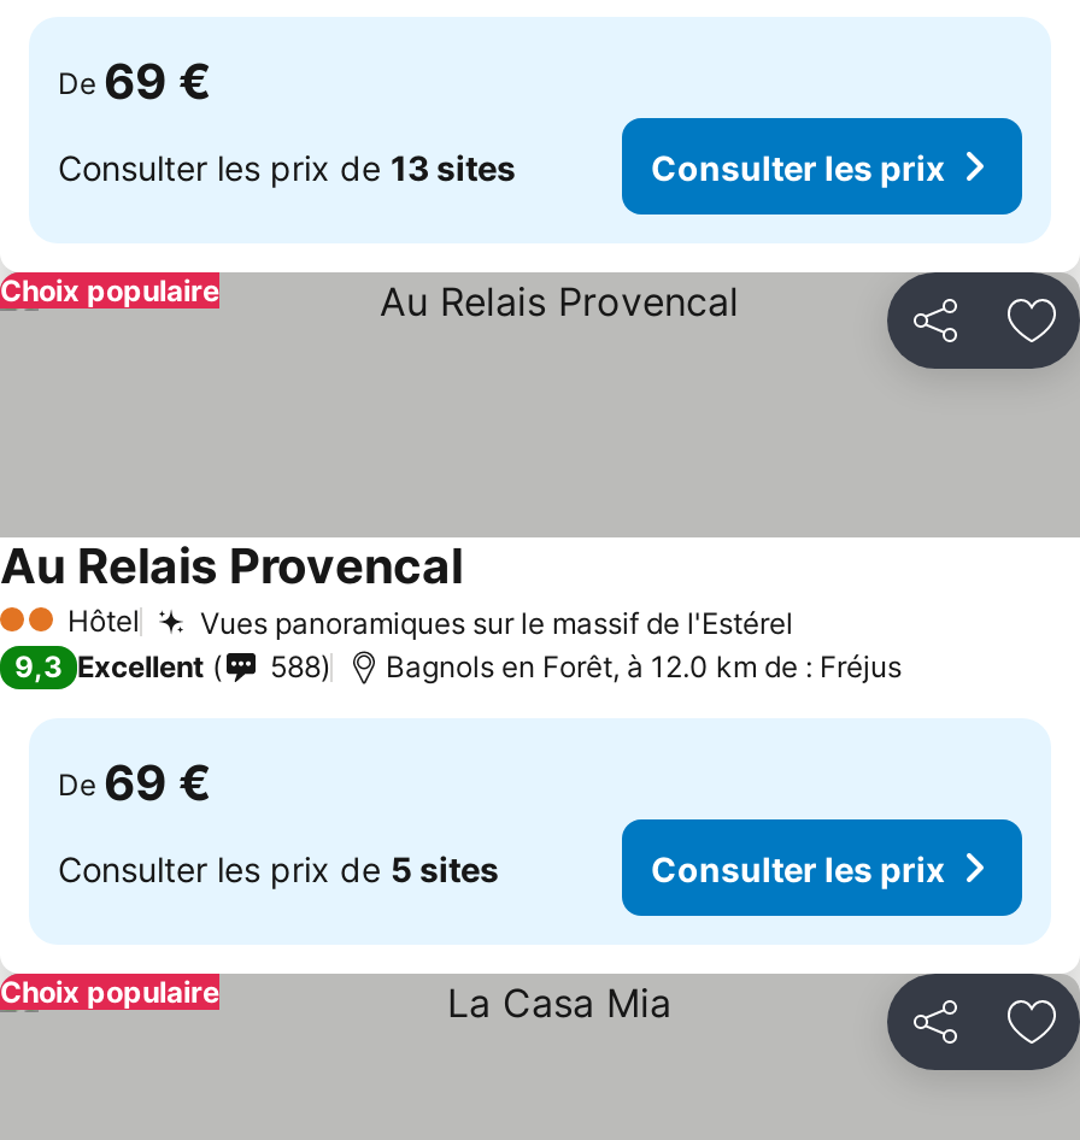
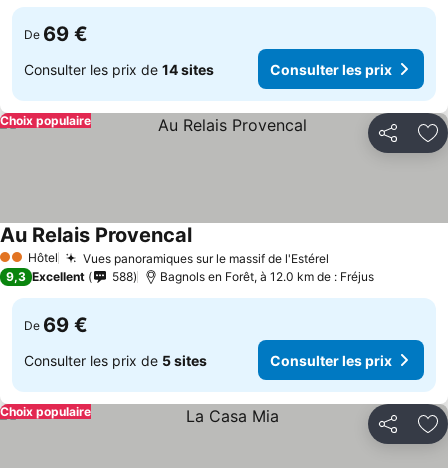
[58,146,516,187] Consulter les prix de 13 sites -> [24,60,214,77] Consulter les prix de 14 sites

